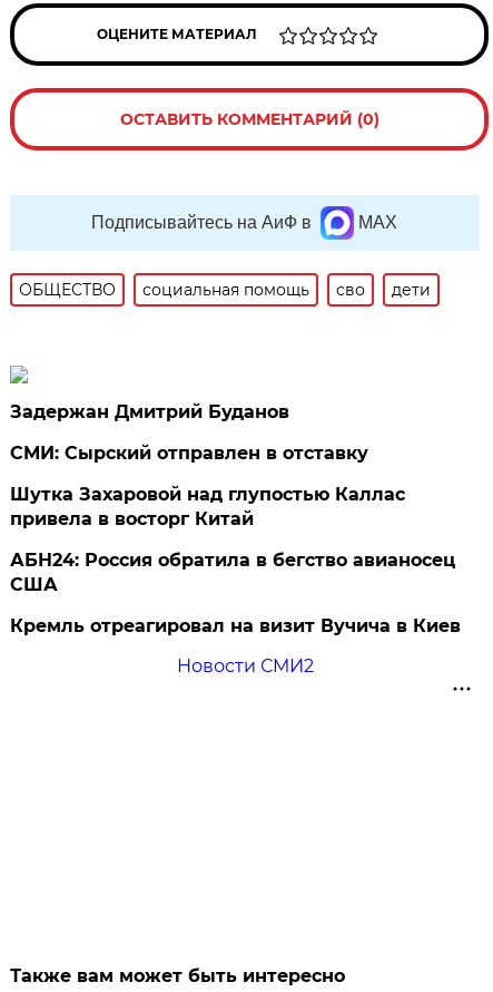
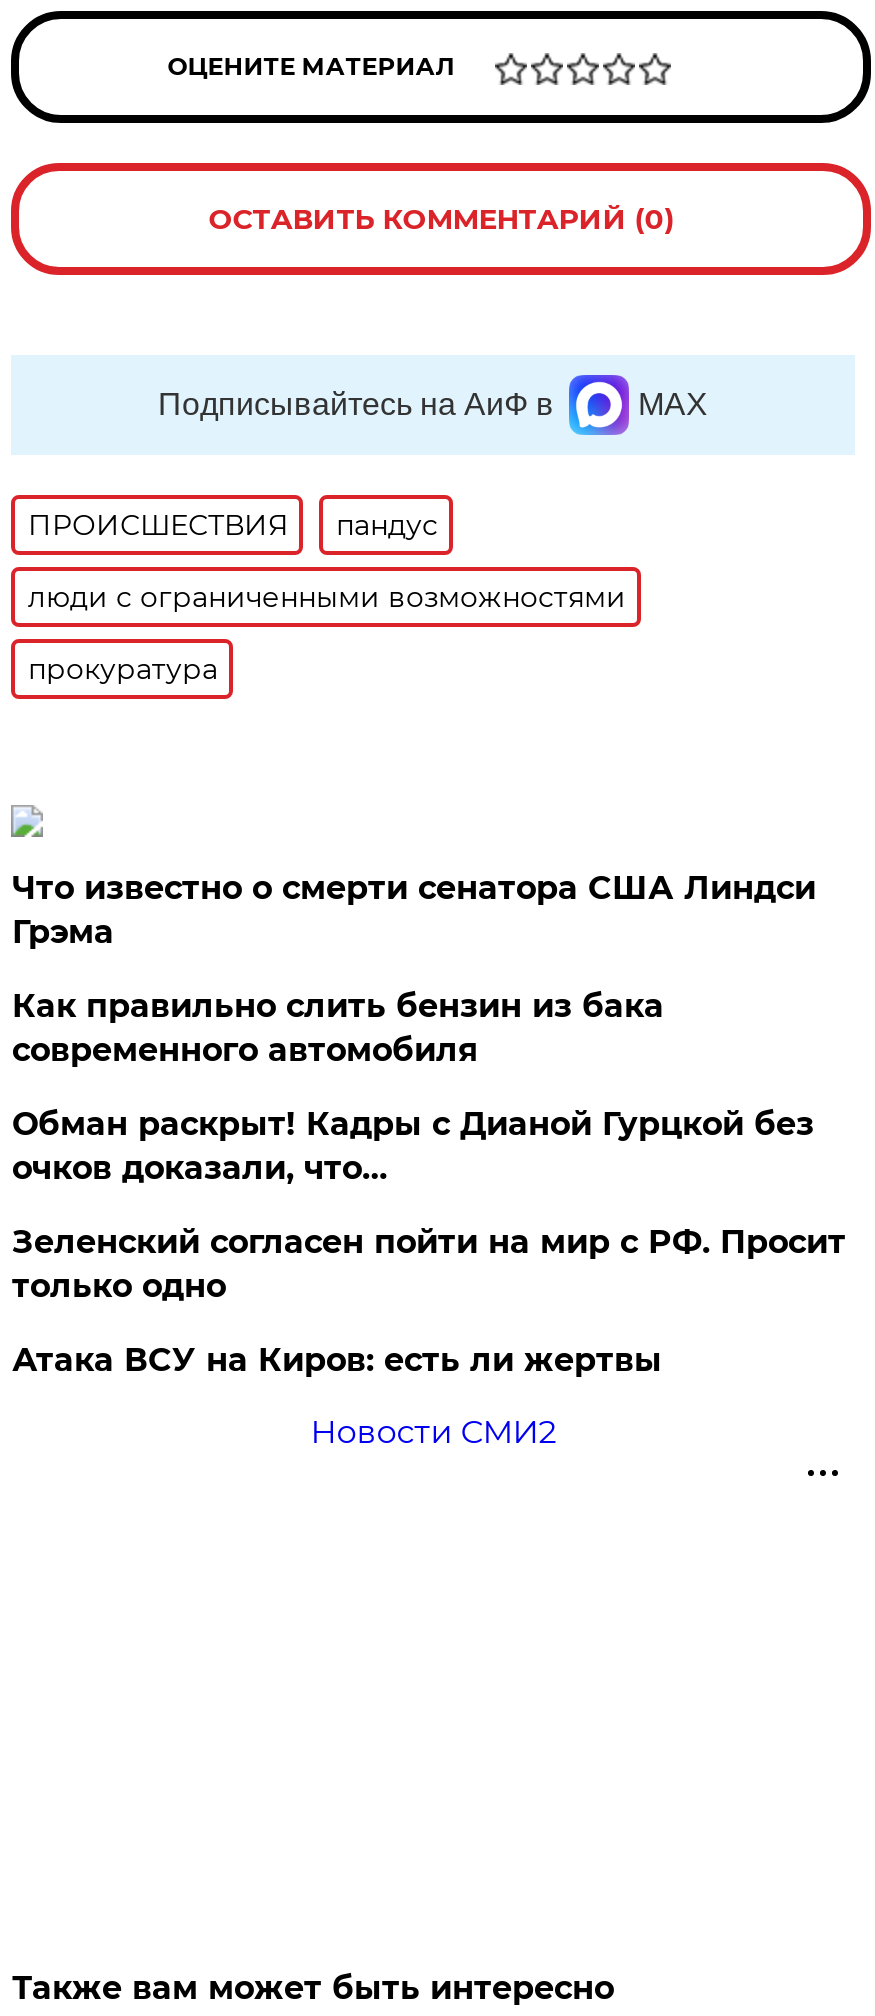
[19,280,431,300] ОБЩЕСТВО | социальная помощь | сво | дети -> [28,507,626,687] ПРОИСШЕСТВИЯ | пандус | люди с ограниченными возможностями | прокуратура
[10,401,461,636] Задержан Дмитрий Буданов | СМИ: Сырский отправлен в отставку | Шутка Захаровой над глупостью Каллас | привела в восторг Китай | АБН24: Россия обратила в бегство авианосец | США | Кремль отреагировал на визит Вучича в Киев -> [12,869,846,1379] Что известно о смерти сенатора США Линдси | Грэма | Как правильно слить бензин из бака | современного автомобиля | Обман раскрыт! Кадры с Дианой Гурцкой без | очков доказали, что… | Зеленский согласен пойти на мир с РФ. Просит | только одно | Атака ВСУ на Киров: есть ли жертвы

